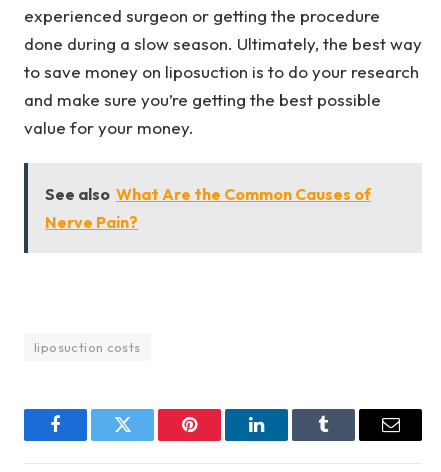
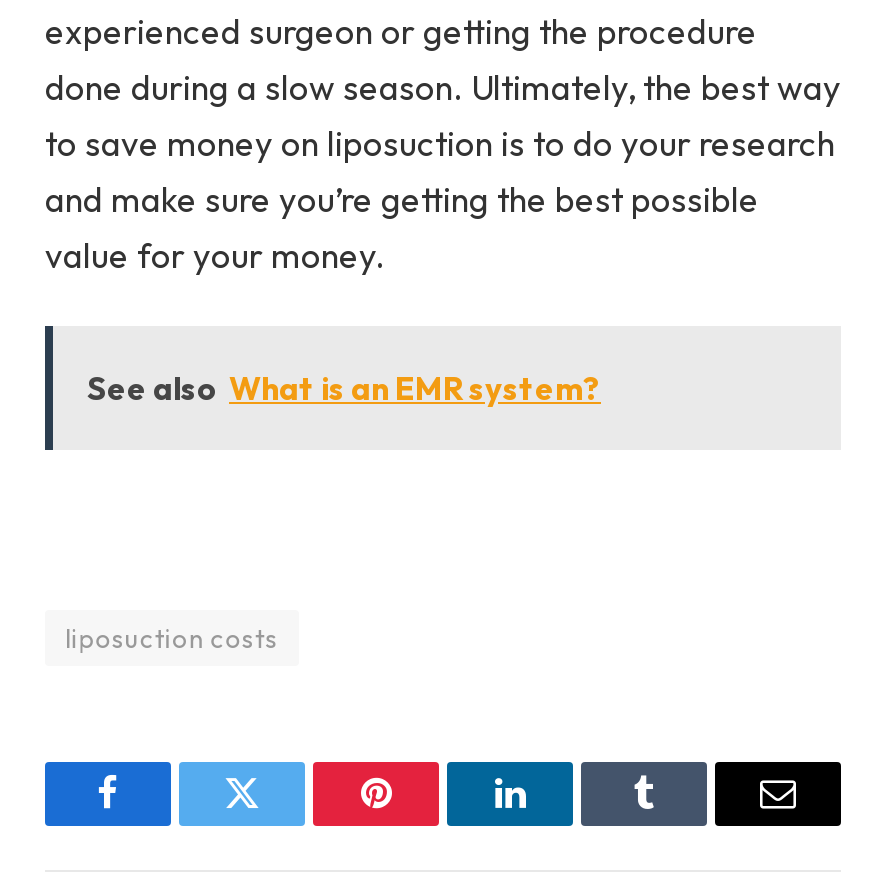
[45,184,371,232] See also What Are the Common Causes of | Nerve Pain? -> [87,367,601,407] See also What is an EMR system?

